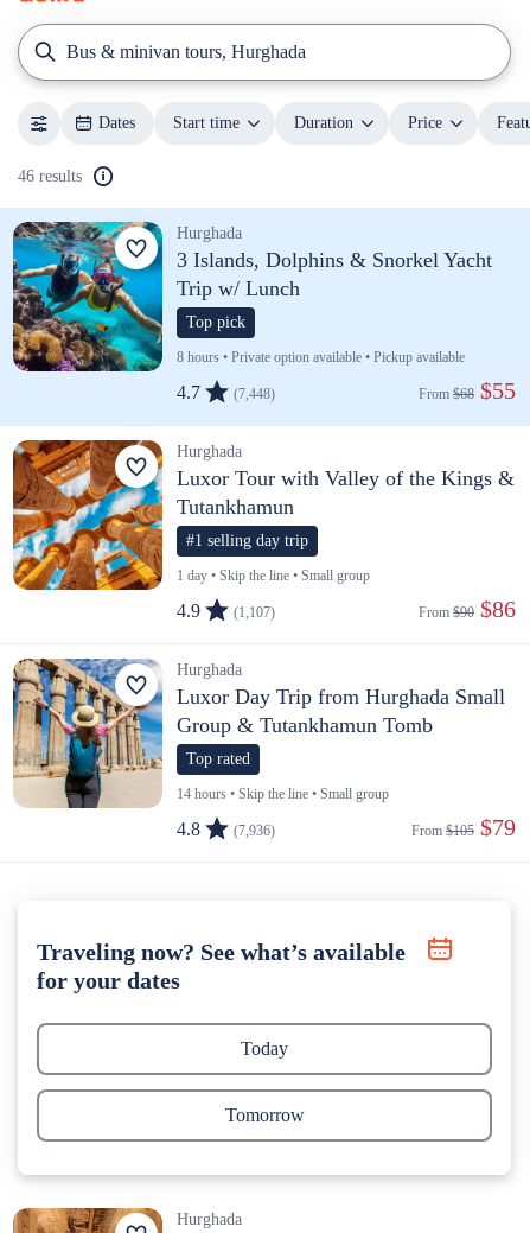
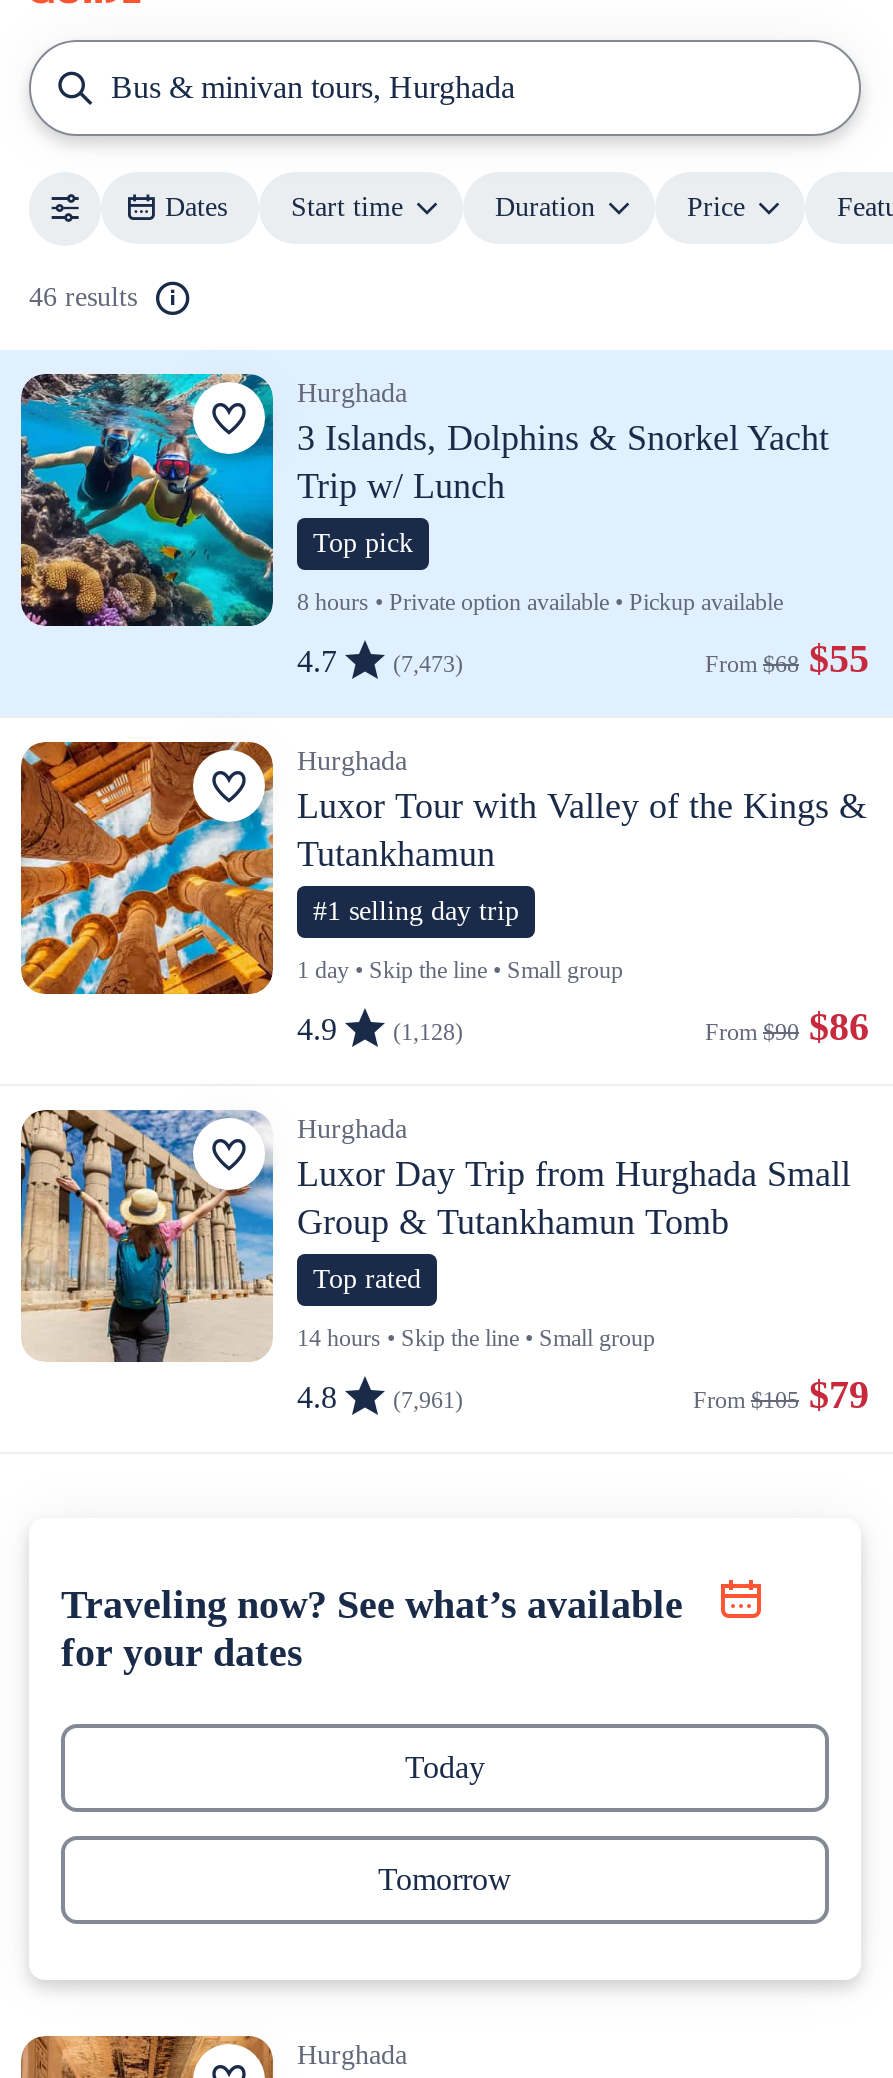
[177,382,275,402] 4.7 (7,448) -> [297,644,463,678] 4.7 (7,473)
[177,600,275,621] 4.9 (1,107) -> [297,1012,463,1046] 4.9 (1,128)
[177,819,275,839] 4.8 (7,936) -> [297,1380,463,1414] 4.8 (7,961)

